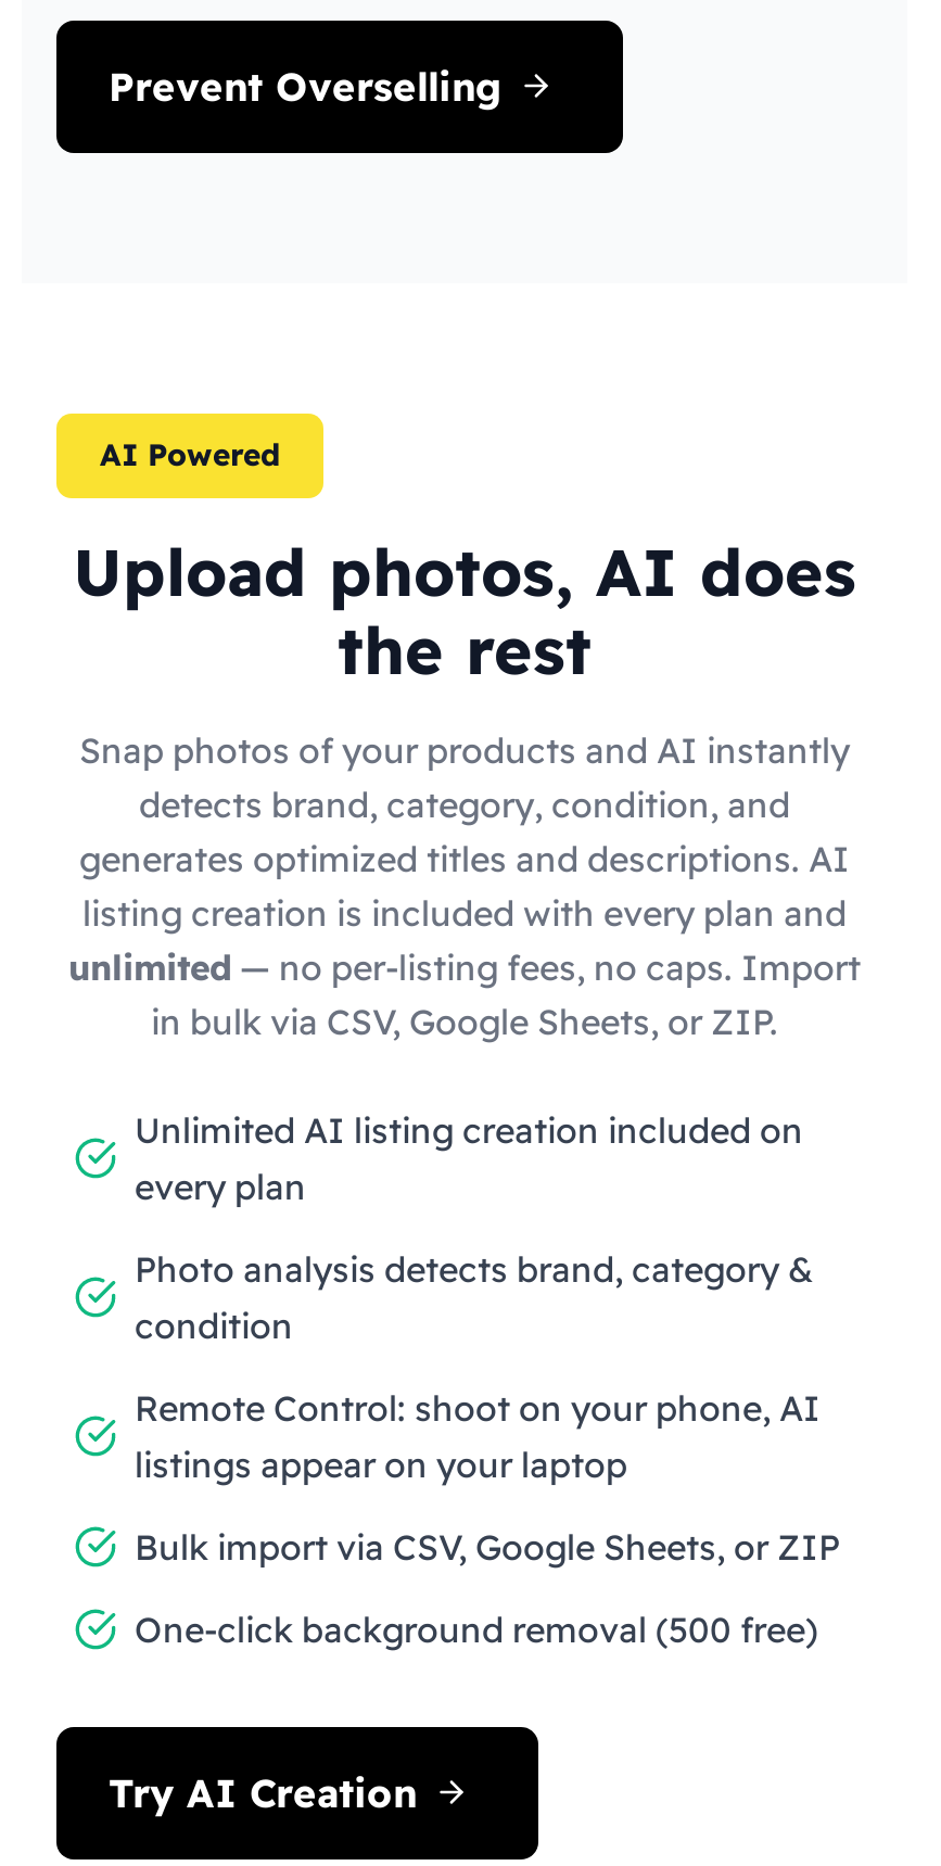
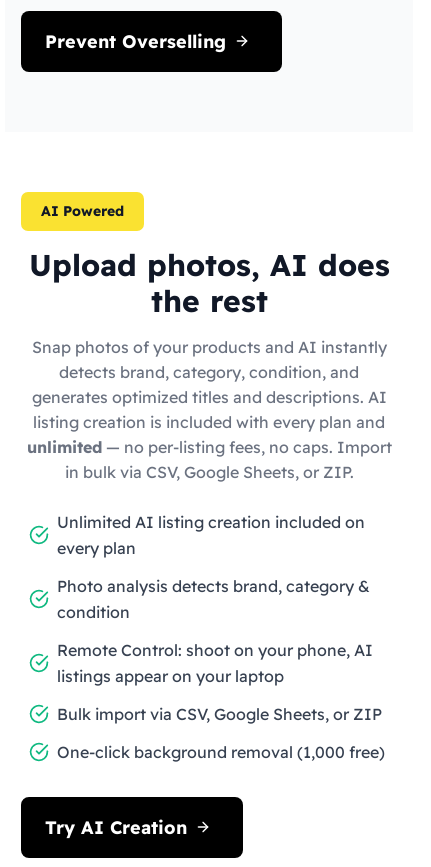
[135,1607,818,1651] One-click background removal (500 free) -> [57,742,385,762] One-click background removal (1,000 free)

